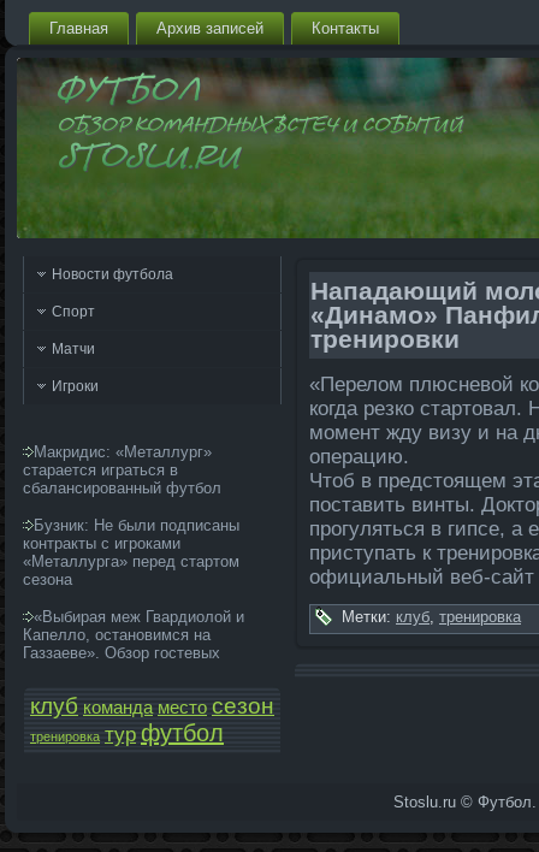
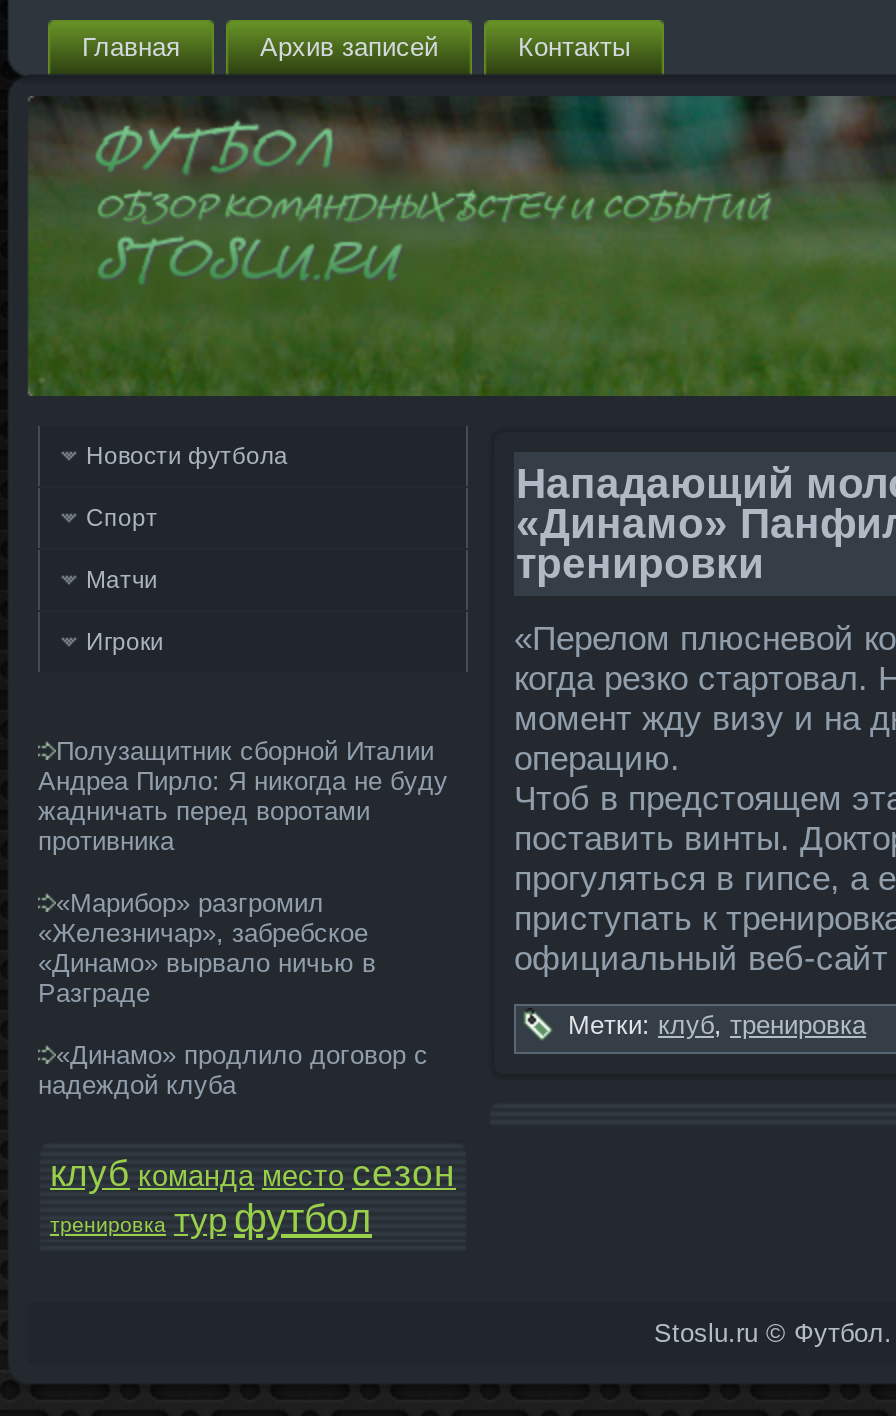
[23,443,221,497] Макридис: «Металлург» | старается играться в | сбалансированный футбол -> [38,736,448,856] Полузащитник сборной Италии | Андреа Пирло: Я никогда не буду | жадничать перед воротами | противника
[23,516,239,588] Бузник: Не были подписаны | контракты с игроками | «Металлурга» перед стартом | сезона -> [38,888,376,1008] «Марибор» разгромил | «Железничар», забребское | «Динамо» вырвало ничью в | Разграде
[23,608,244,662] «Выбирая меж Гвардиолой и | Капелло, остановимся на | Газзаеве». Обзор гостевых -> [38,1040,428,1100] «Динамо» продлило договор с | надеждой клуба

